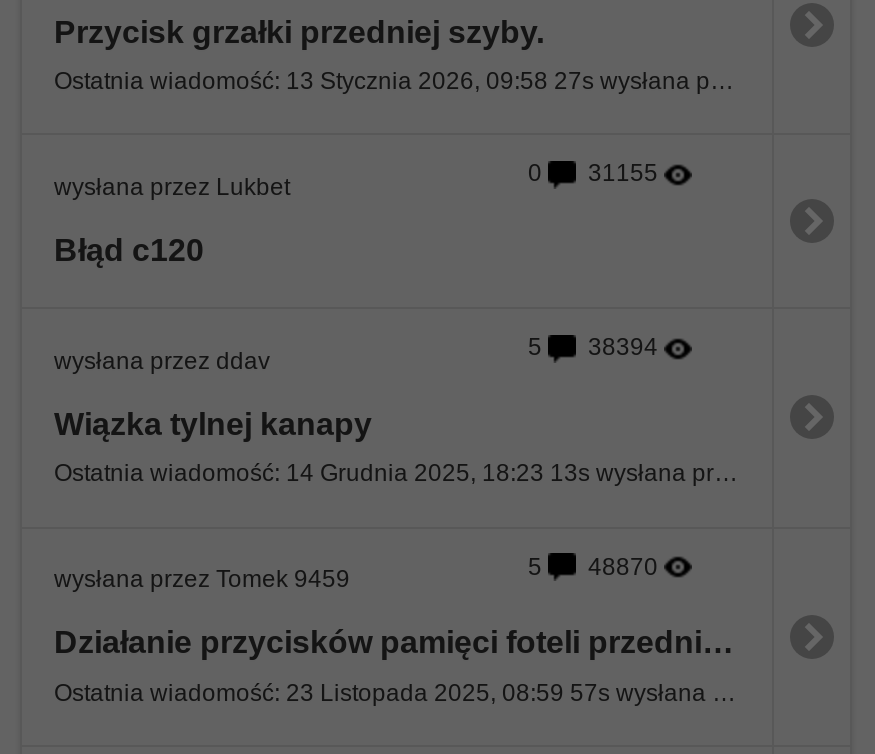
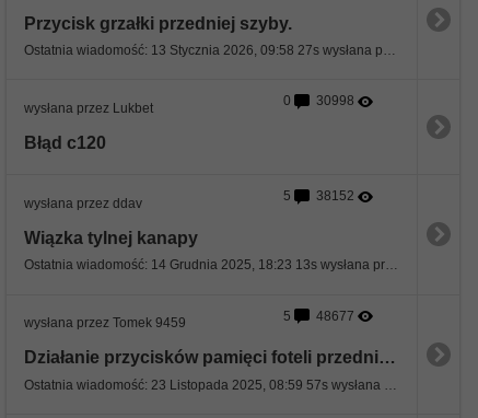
[528,159,664,187] 0 31155 -> [283,93,358,109] 0 30998
[528,334,664,362] 5 38394 -> [283,189,358,204] 5 38152
[528,552,664,580] 5 48870 -> [283,308,358,323] 5 48677

